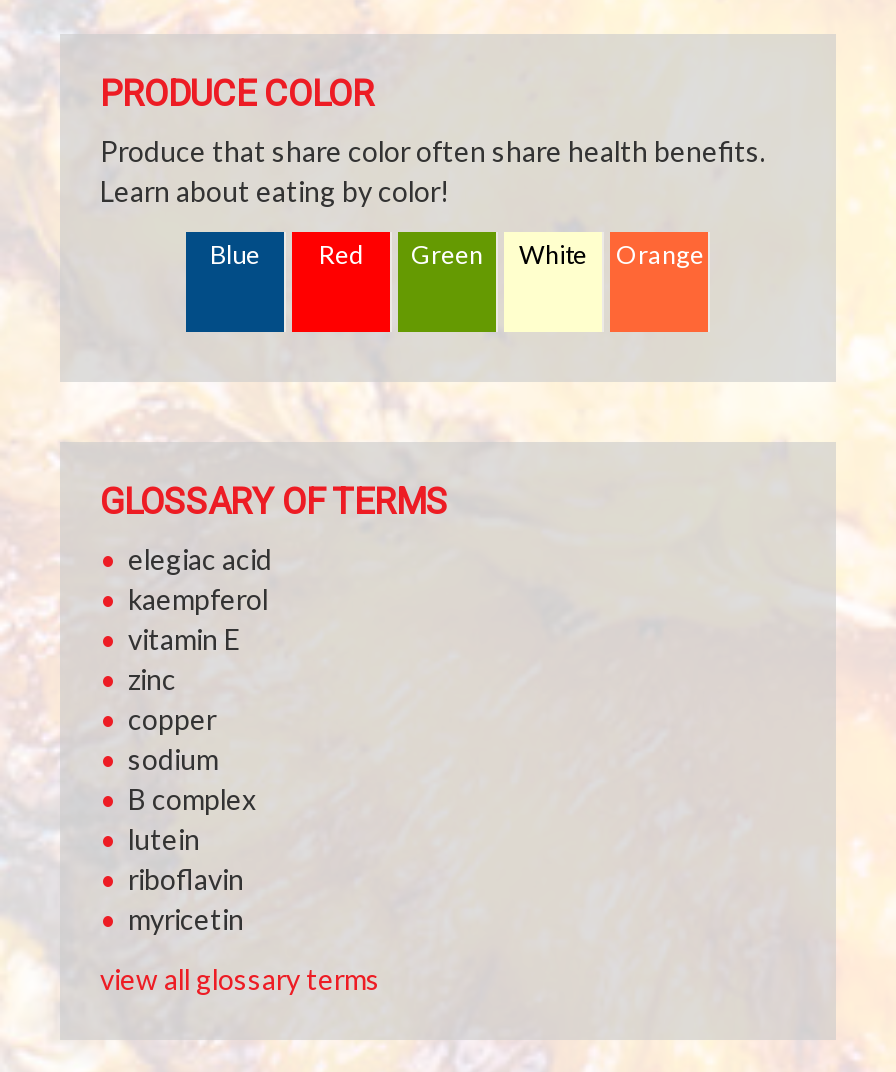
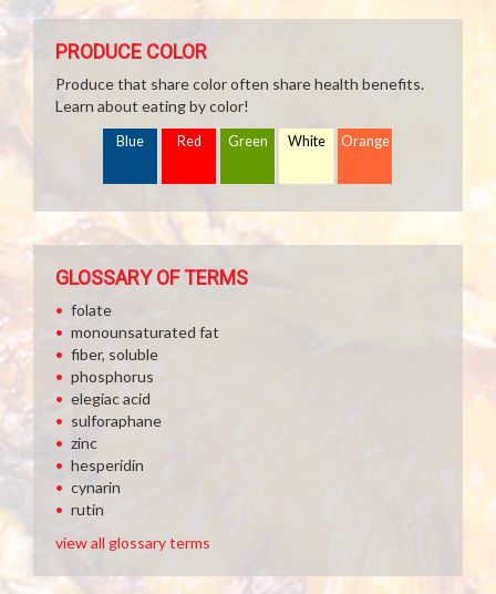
none -> [71,300,219,386] folate | monounsaturated fat | fiber, soluble | phosphorus
moved [128,542,272,576] -> [71,389,151,408]: elegiac acid
[128,582,268,656] kaempferol | vitamin E -> [71,411,162,430] sulforaphane
moved [128,662,176,696] -> [71,433,97,452]: zinc
[128,702,256,936] copper | sodium | B complex | lutein | riboflavin | myricetin -> [71,455,144,519] hesperidin | cynarin | rutin

